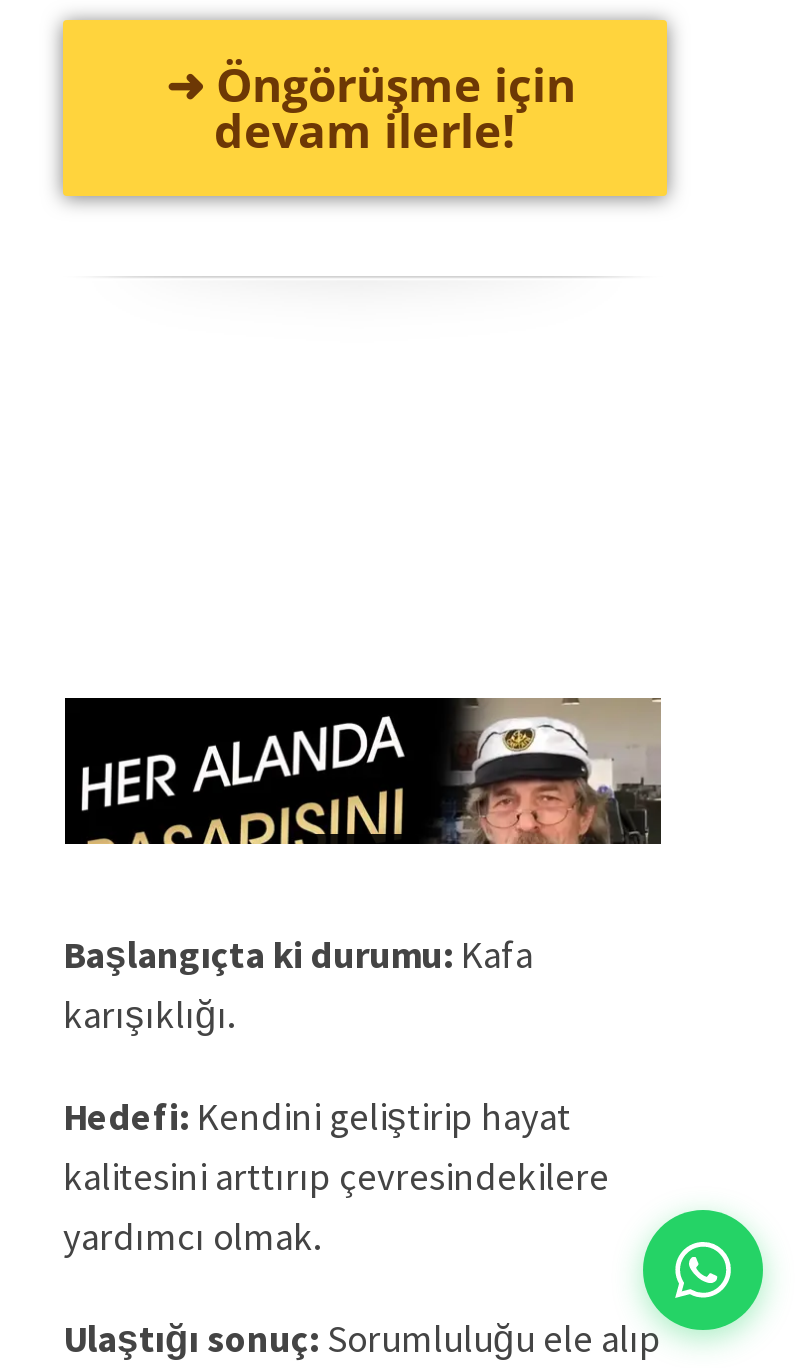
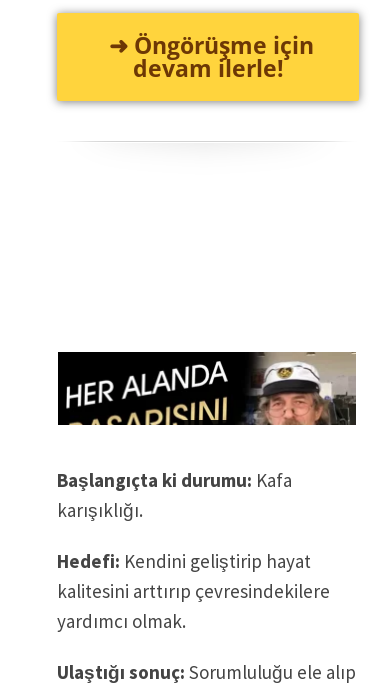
[639,1208,767,1342] [image] -> none

